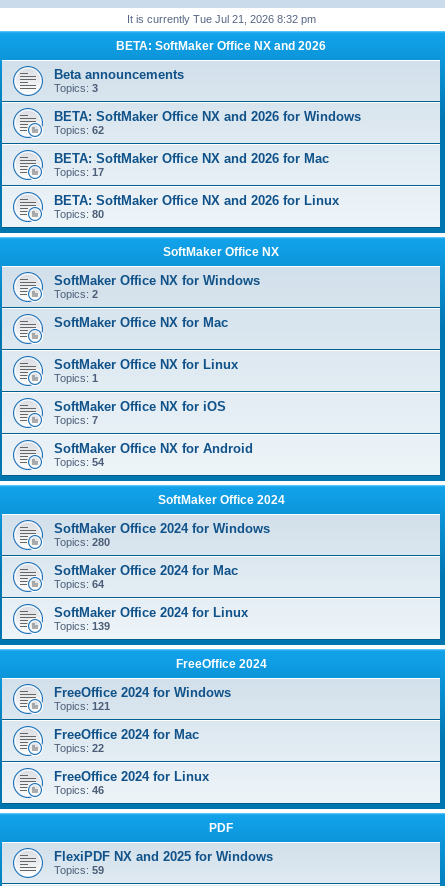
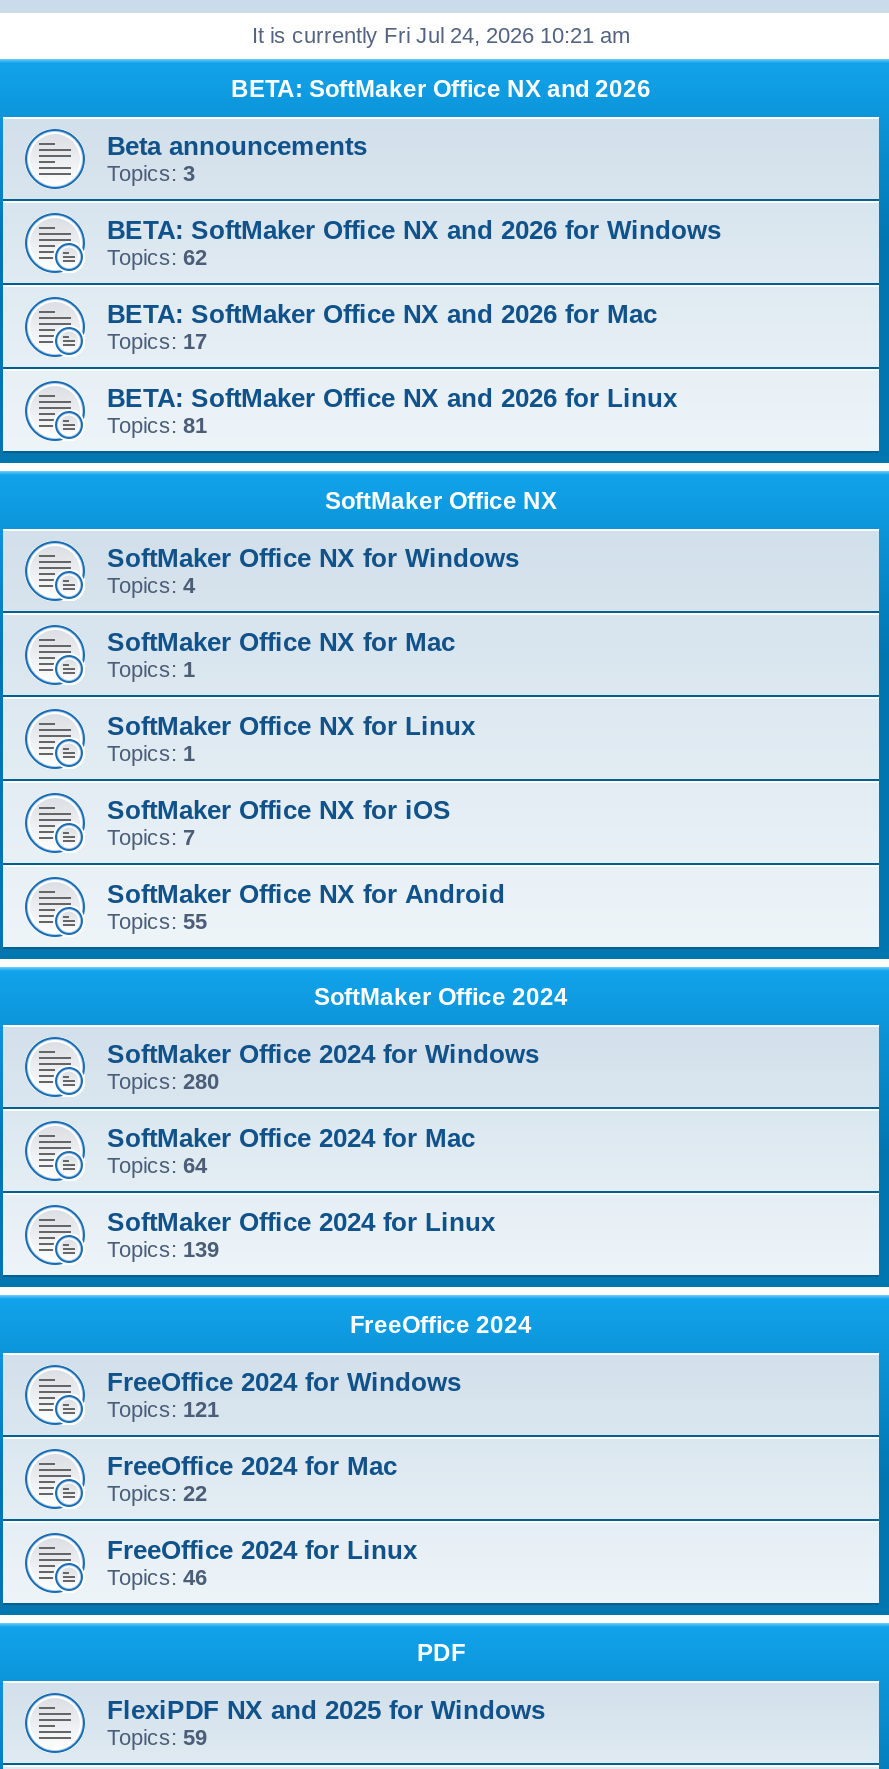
[126,13,315,25] It is currently Tue Jul 21, 2026 8:32 pm -> [252,23,630,47] It is currently Fri Jul 24, 2026 10:21 am
[54,208,104,220] Topics: 80 -> [107,413,207,437] Topics: 81
[54,288,98,300] Topics: 2 -> [107,573,195,597] Topics: 4
none -> [107,657,195,681] Topics: 1
[54,456,104,468] Topics: 54 -> [107,909,207,933] Topics: 55

